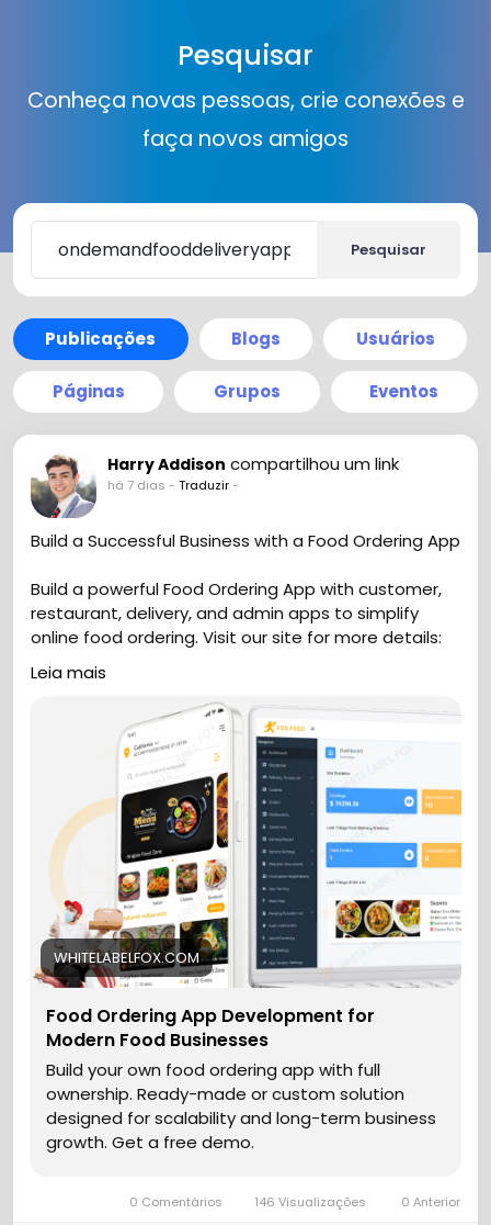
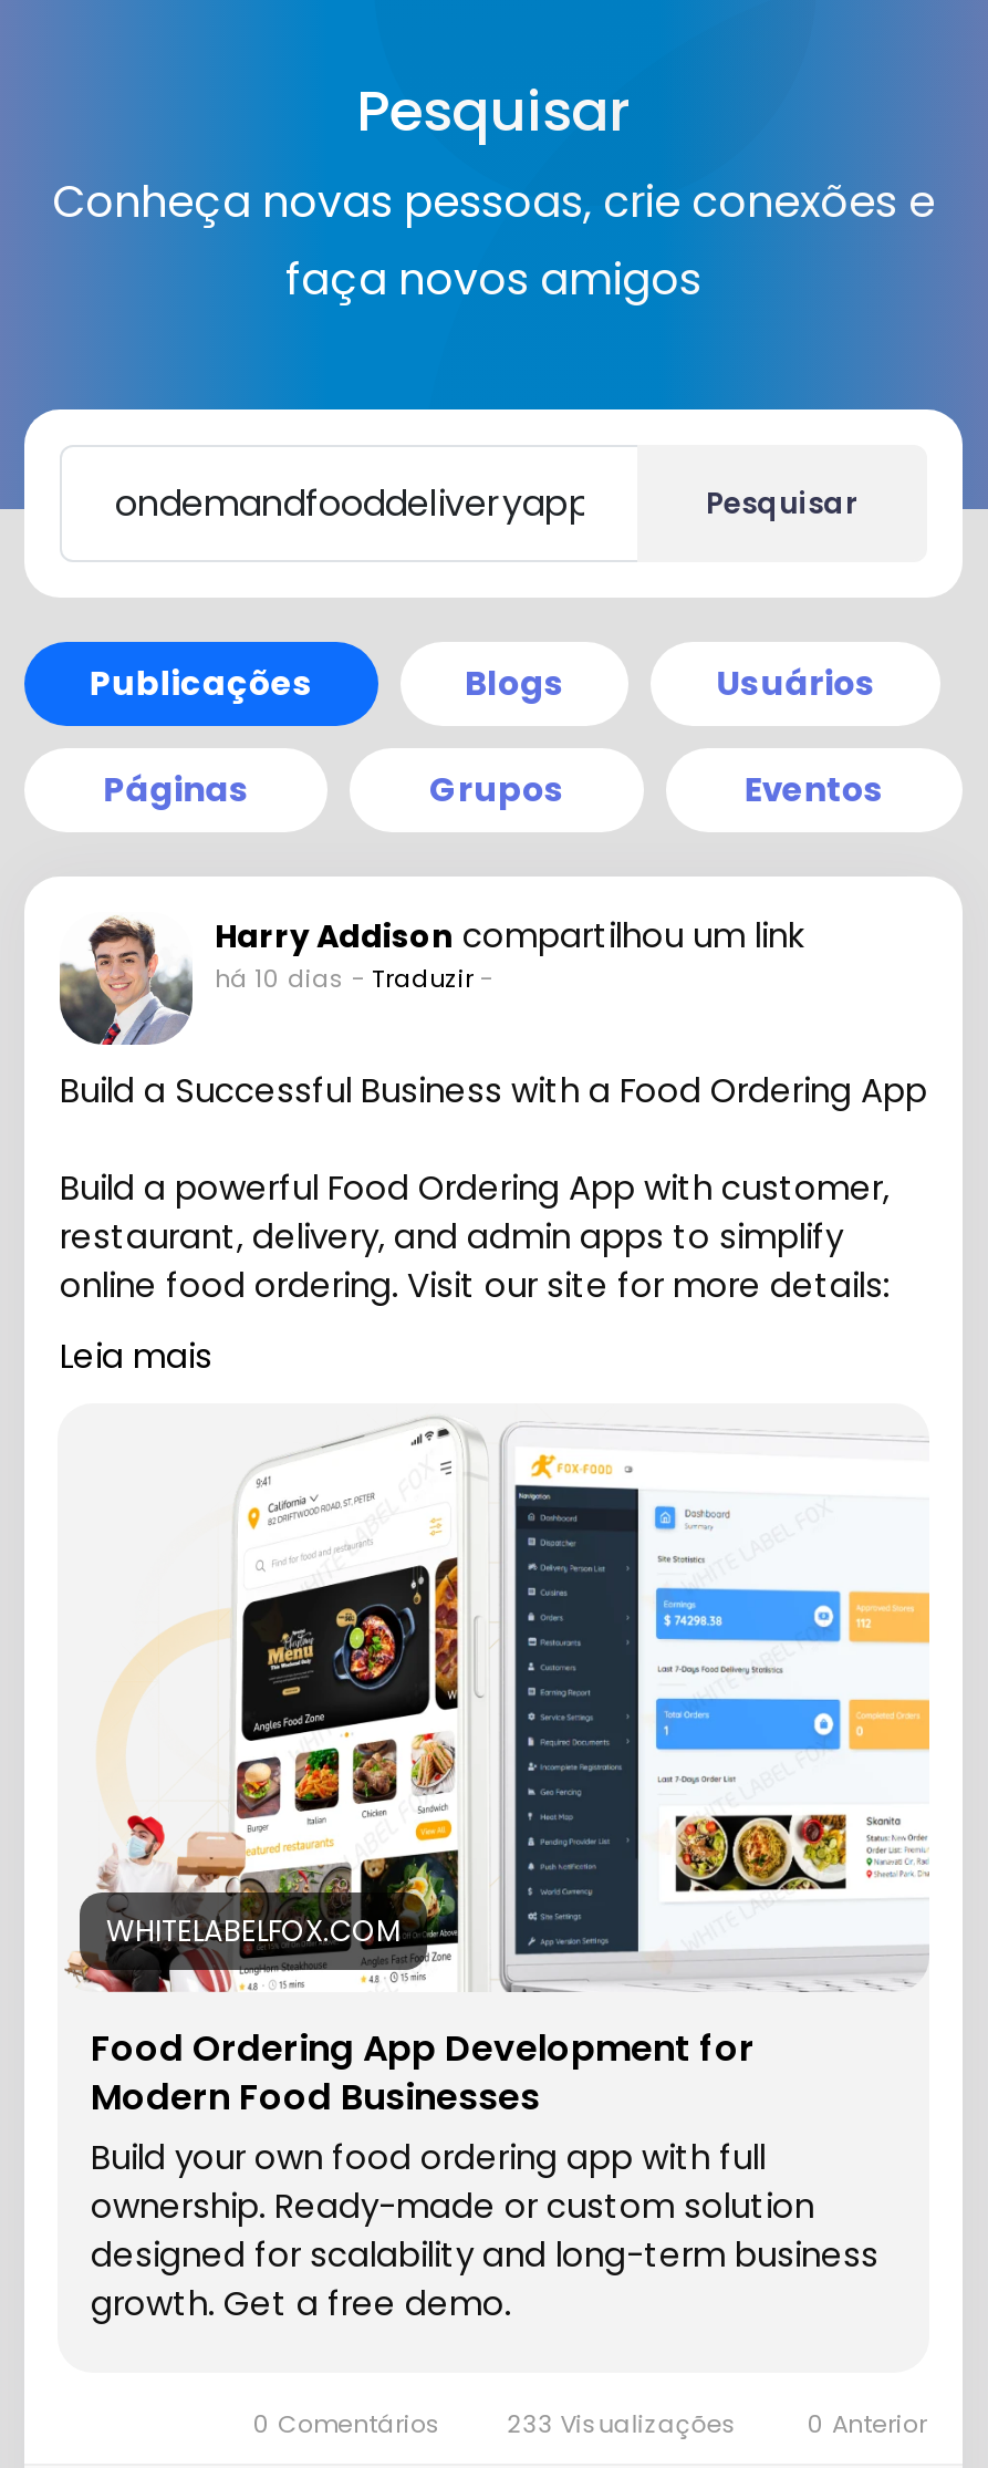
[107,477,242,494] há 7 dias - Traduzir - -> [215,961,500,996] há 10 dias - Traduzir -
[251,1193,370,1211] 146 Visualizações -> [501,2406,744,2441] 233 Visualizações

